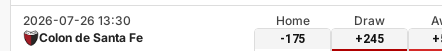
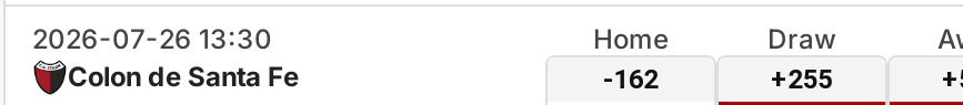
[280,32,305,46] -175 -> [603,64,659,95] -162
[355,32,383,46] +245 -> [771,64,833,95] +255

